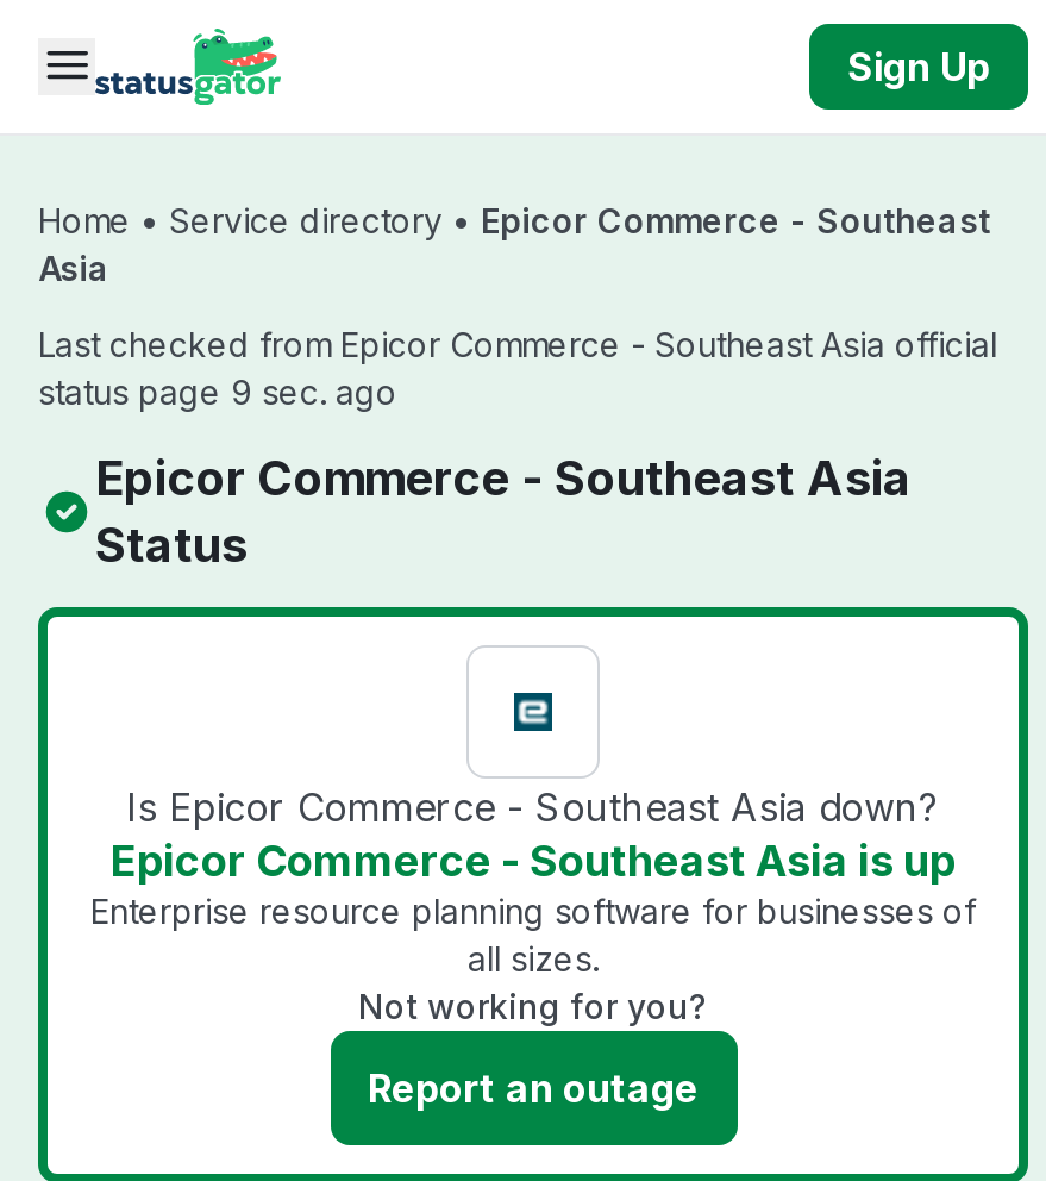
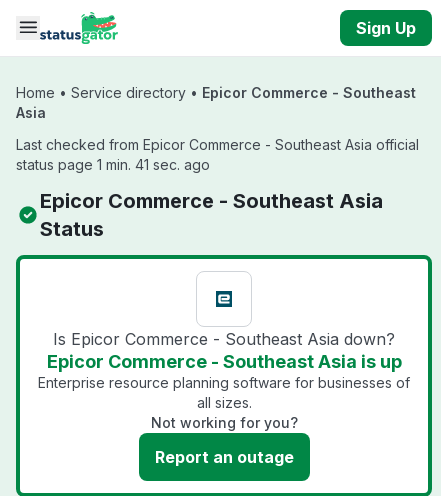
[38,371,397,412] status page 9 sec. ago -> [16,156,210,173] status page 1 min. 41 sec. ago

